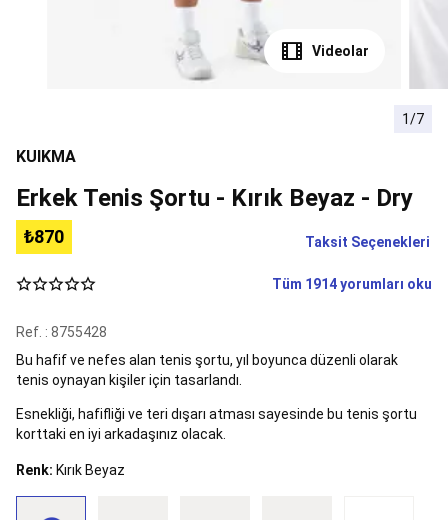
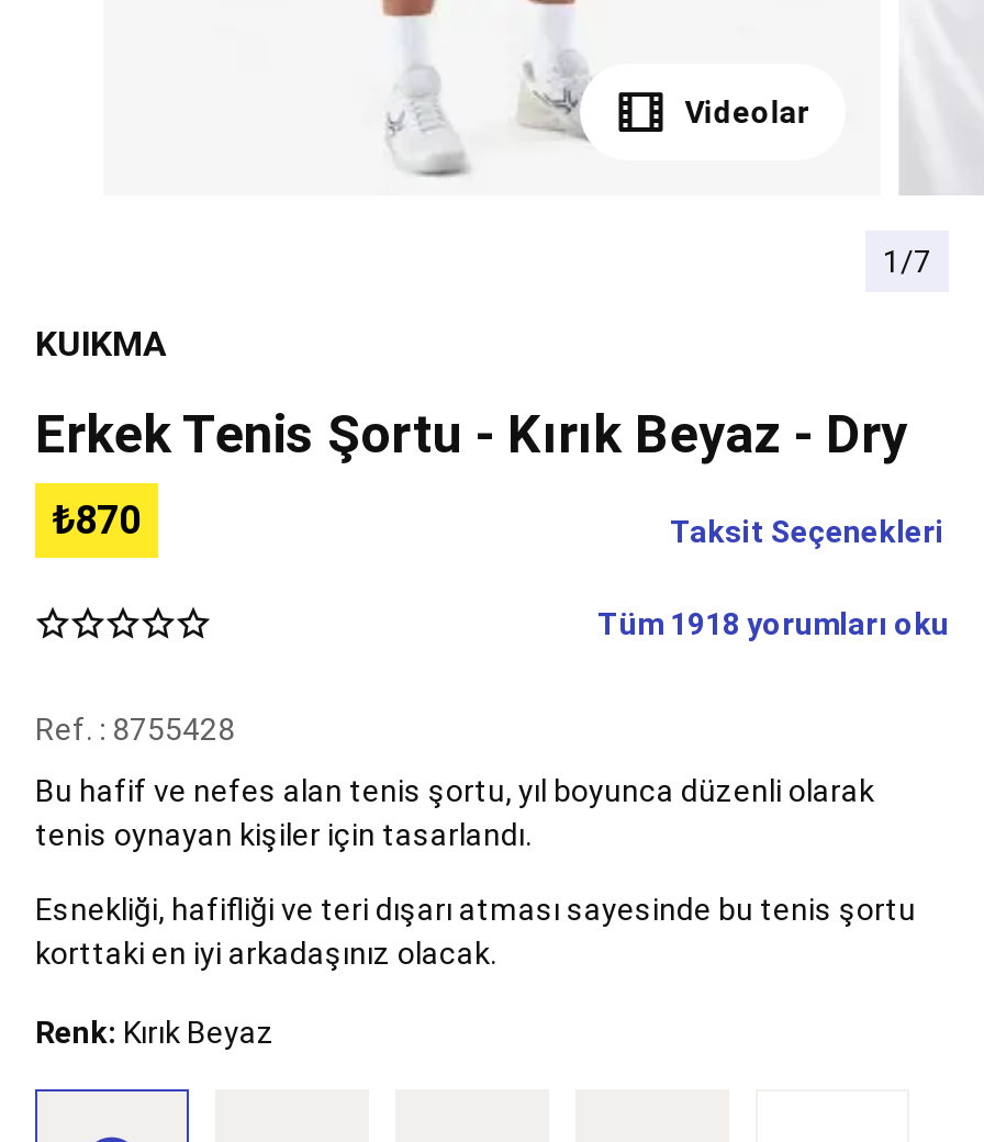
[272,276,432,292] Tüm 1914 yorumları oku -> [597,607,949,642] Tüm 1918 yorumları oku

